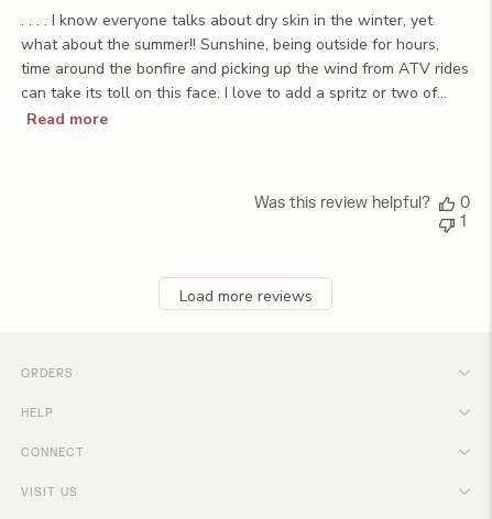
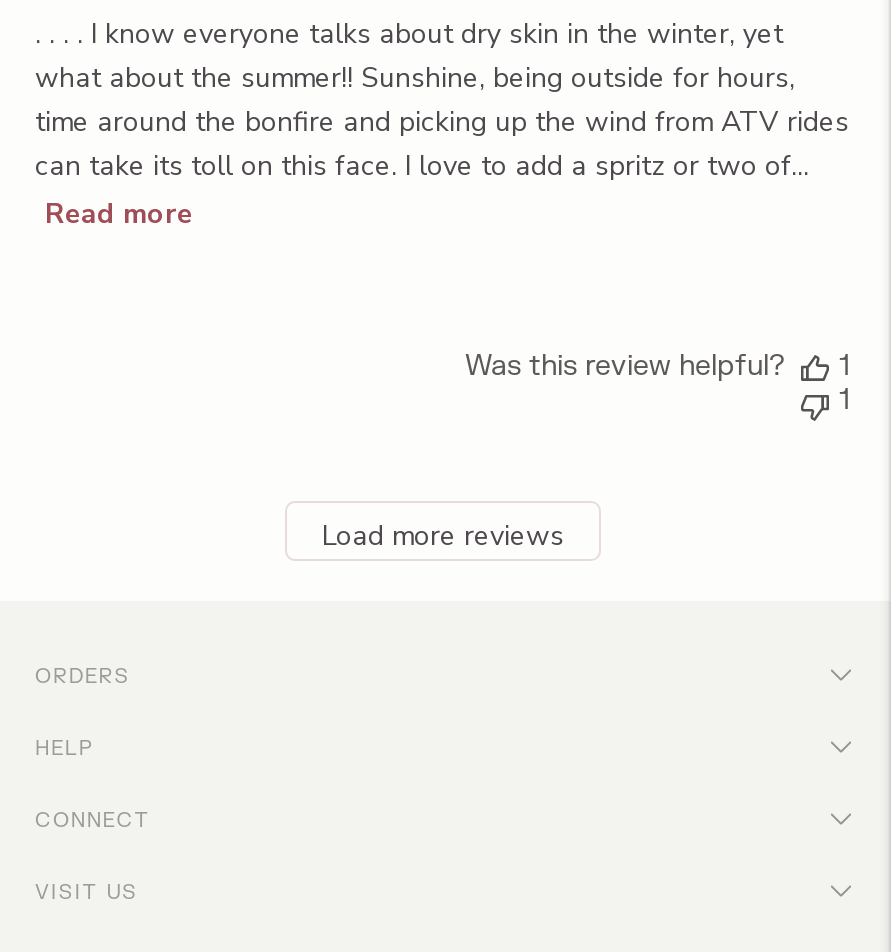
[254,194,470,212] Was this review helpful? 0 -> [465,349,851,383] Was this review helpful? 1

